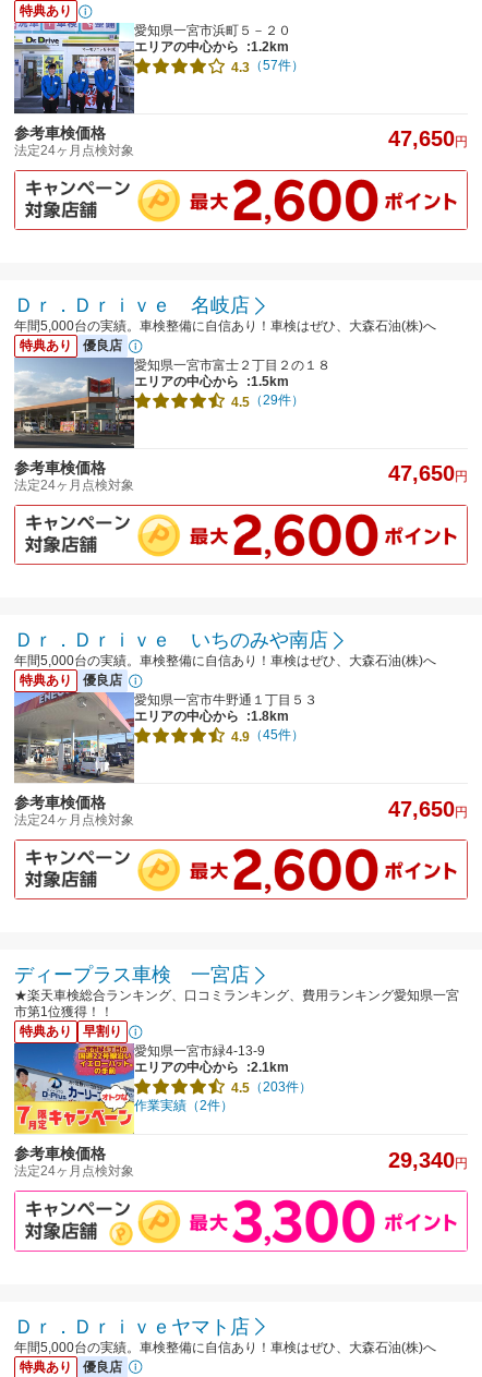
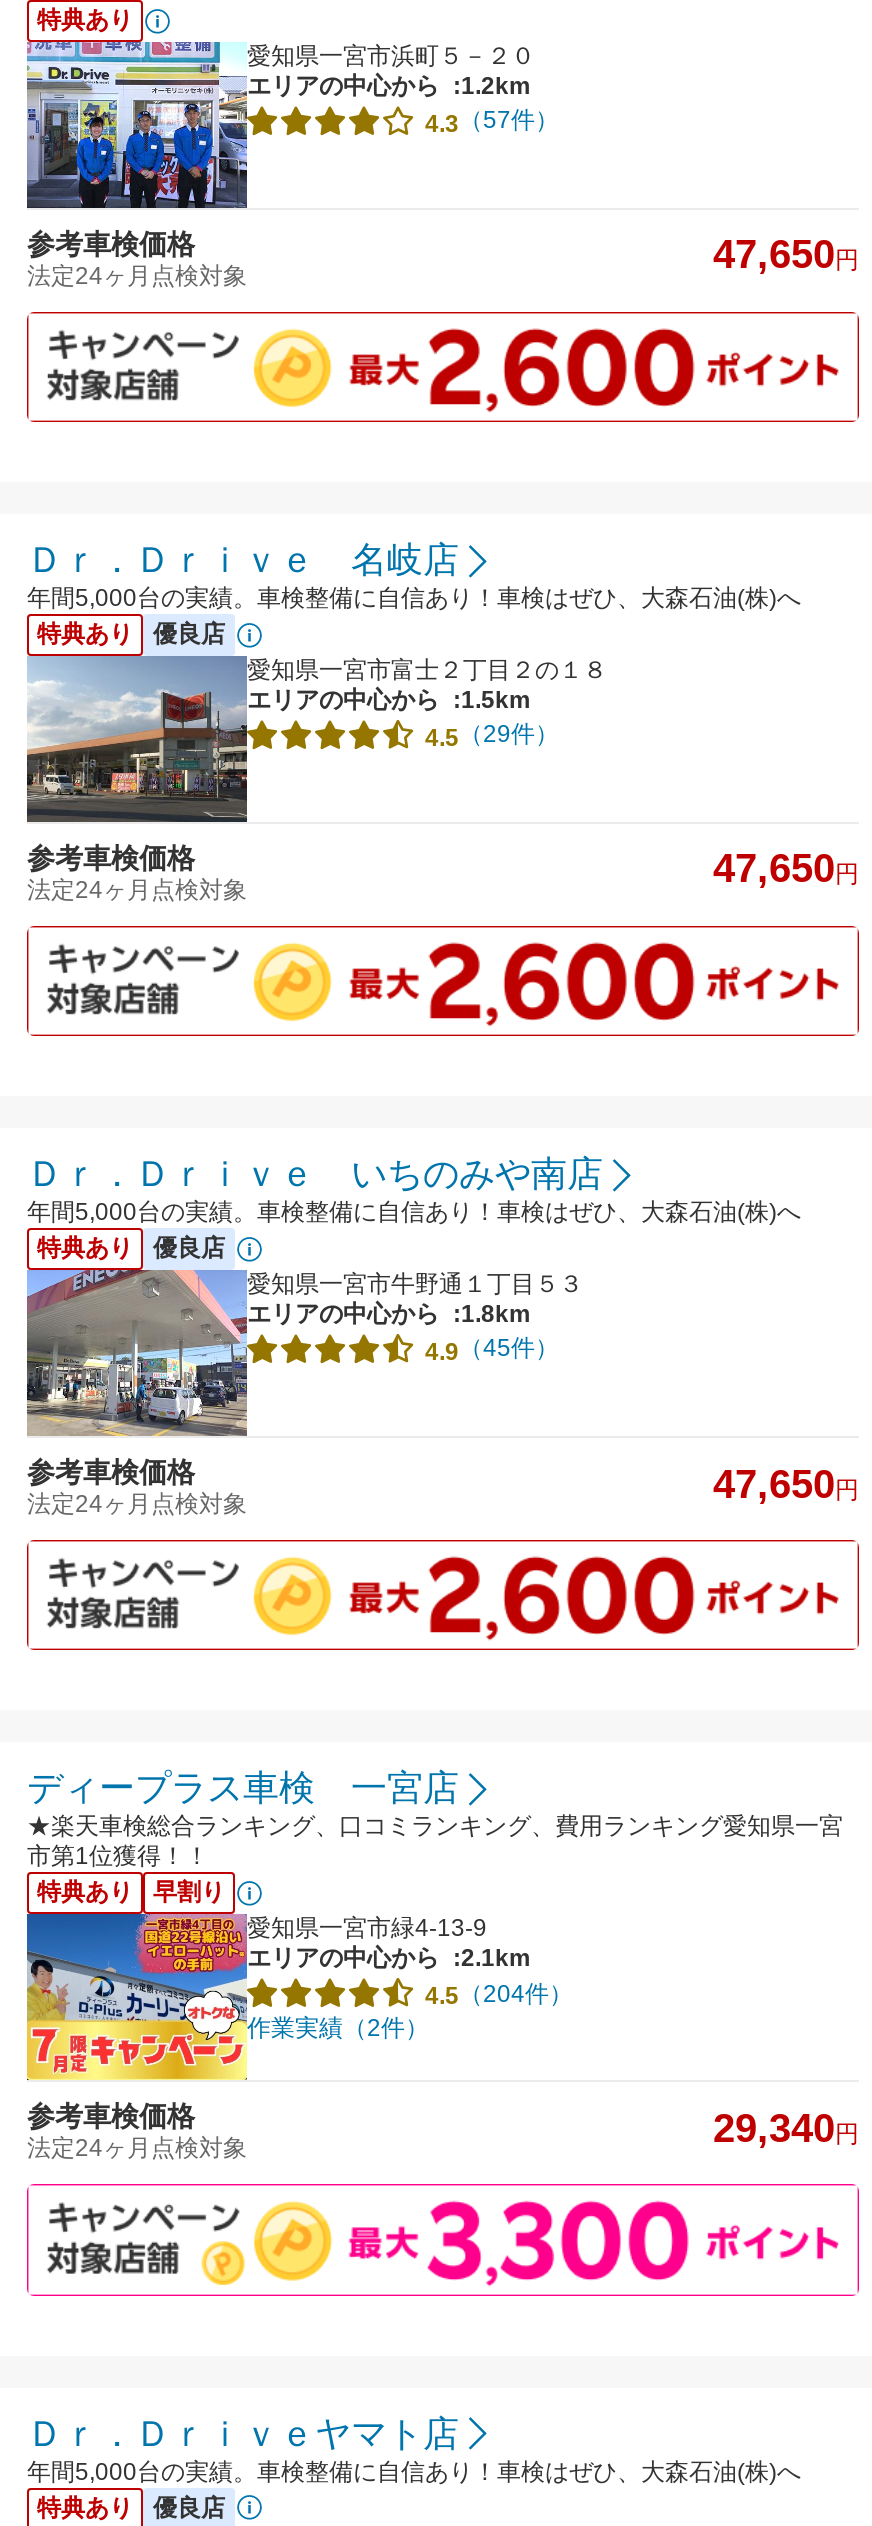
[231,1079,312,1096] 4.5（203件） -> [425,1979,573,2011] 4.5（204件）

